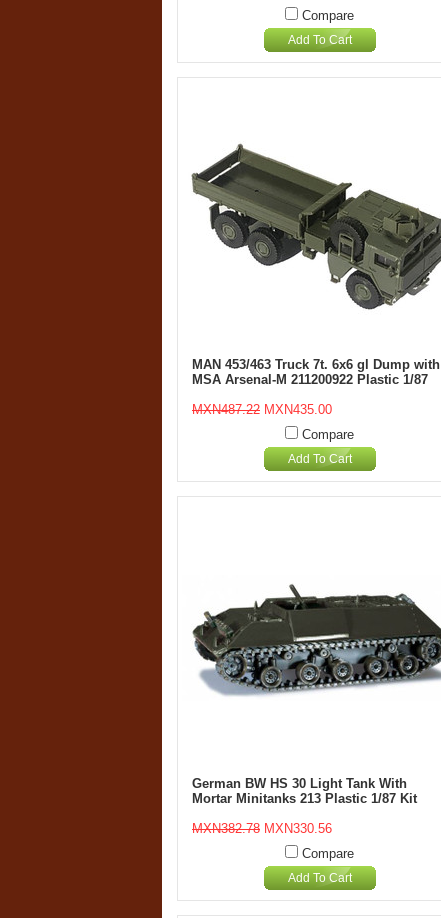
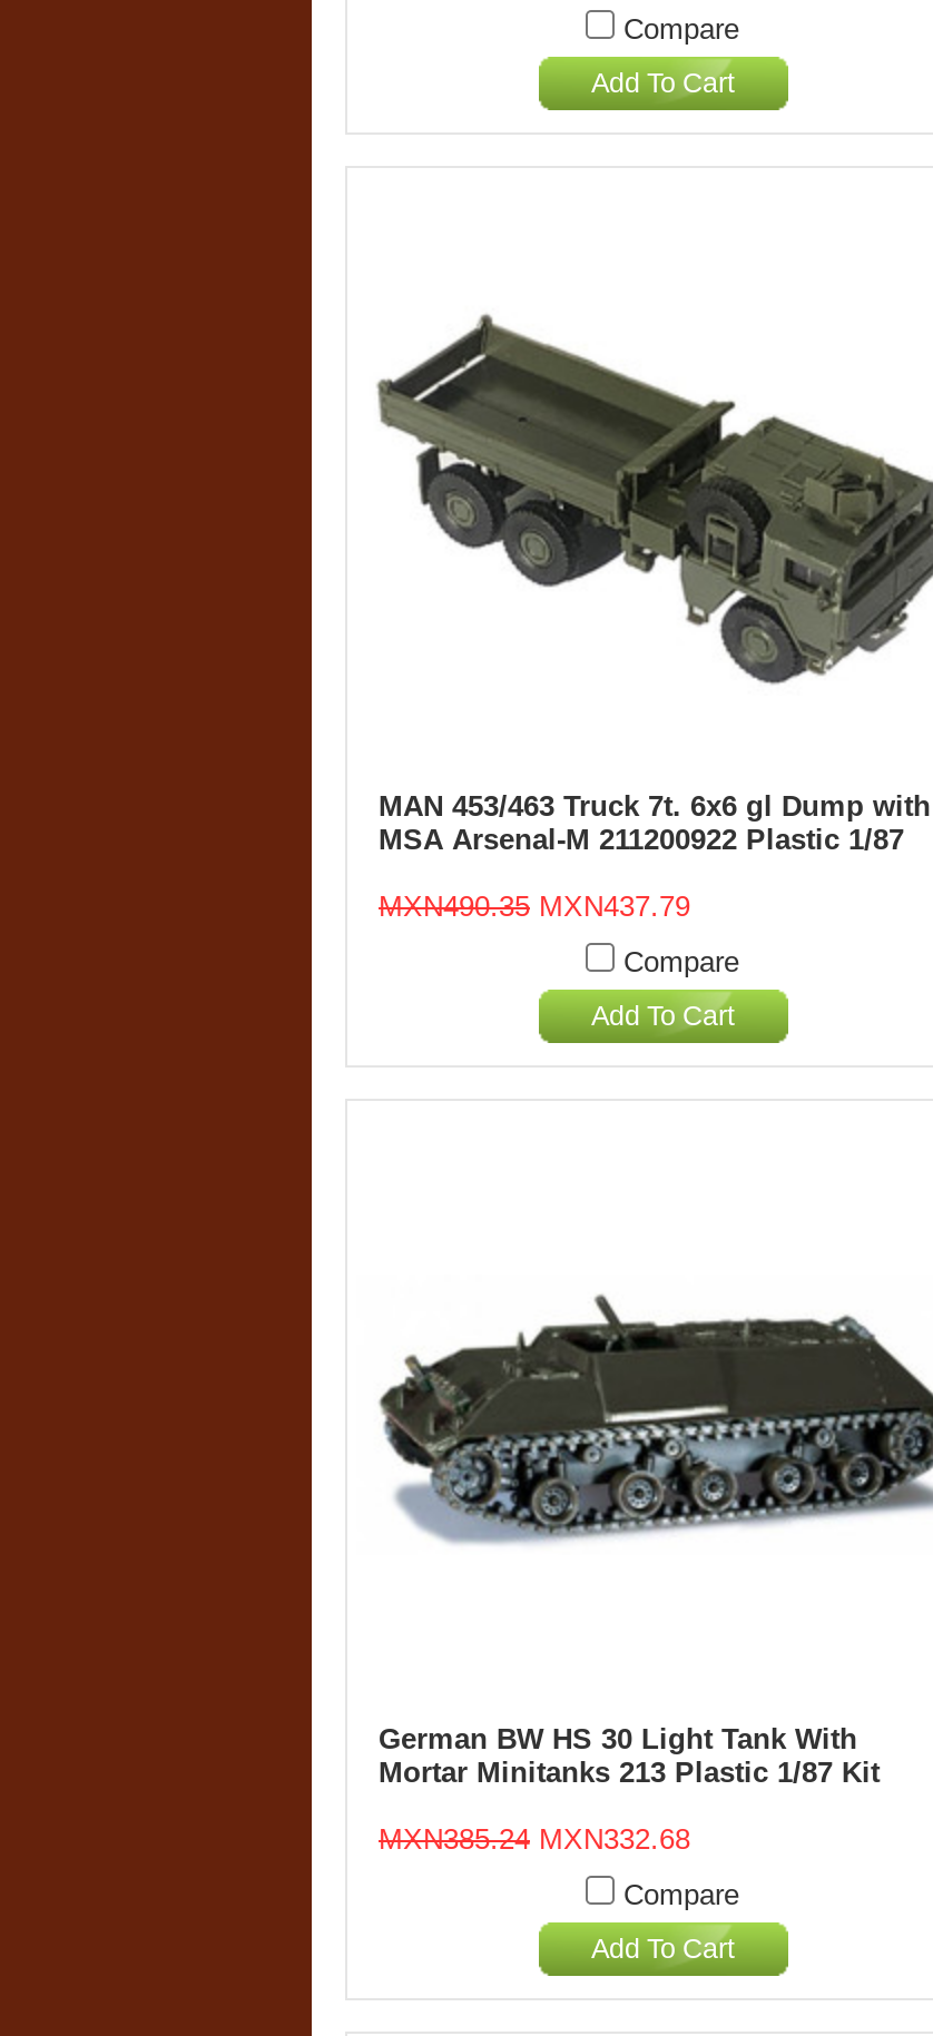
[192,402,332,417] MXN487.22 MXN435.00 -> [379,889,690,923] MXN490.35 MXN437.79
[192,821,332,836] MXN382.78 MXN330.56 -> [379,1822,690,1856] MXN385.24 MXN332.68

